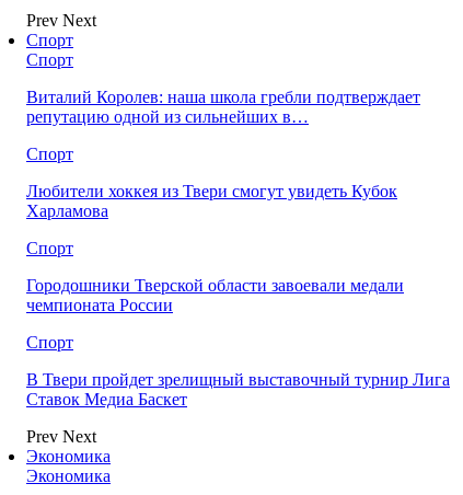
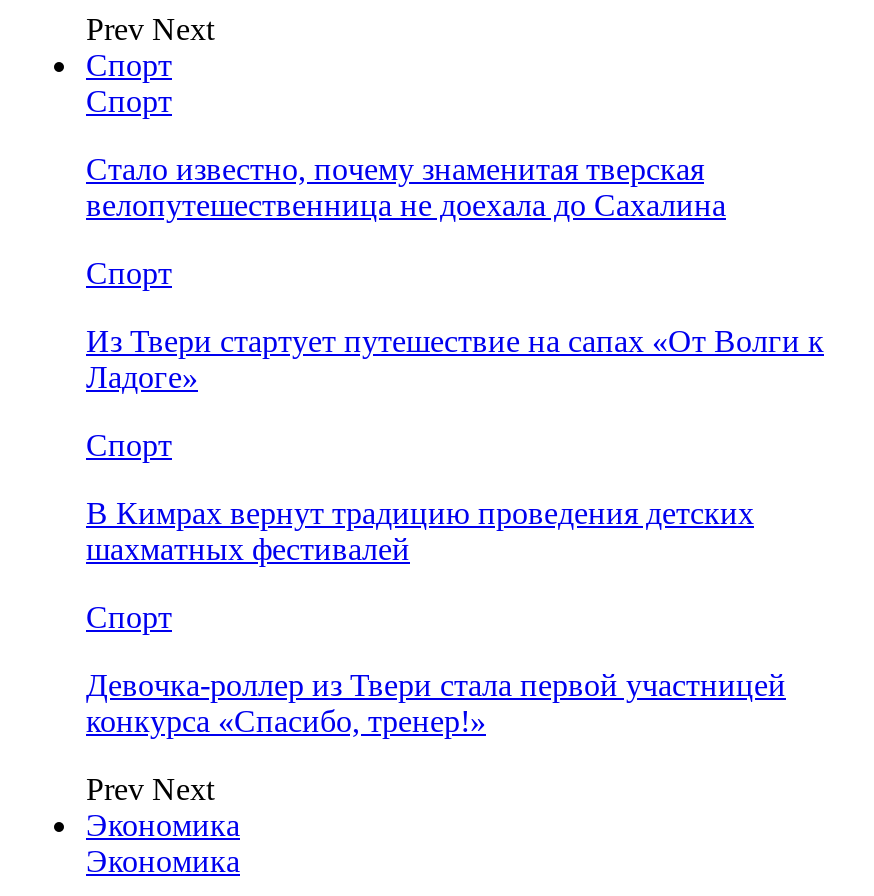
[26,88,420,126] Виталий Королев: наша школа гребли подтверждает | репутацию одной из сильнейших в… -> [86,152,726,222] Стало известно, почему знаменитая тверская | велопутешественница не доехала до Сахалина
[26,182,397,220] Любители хоккея из Твери смогут увидеть Кубок | Харламова -> [86,324,824,394] Из Твери стартует путешествие на сапах «От Волги к | Ладоге»
[26,276,404,314] Городошники Тверской области завоевали медали | чемпионата России -> [86,496,754,566] В Кимрах вернут традицию проведения детских | шахматных фестивалей
[26,370,450,408] В Твери пройдет зрелищный выставочный турнир Лига | Ставок Медиа Баскет -> [86,668,786,738] Девочка-роллер из Твери стала первой участницей | конкурса «Спасибо, тренер!»

